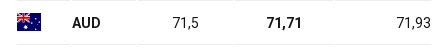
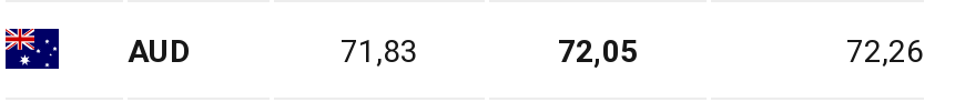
[172,15,199,31] 71,5 -> [341,32,418,68] 71,83
[266,15,302,31] 71,71 -> [558,32,638,68] 72,05
[396,15,431,31] 71,93 -> [846,32,924,68] 72,26

